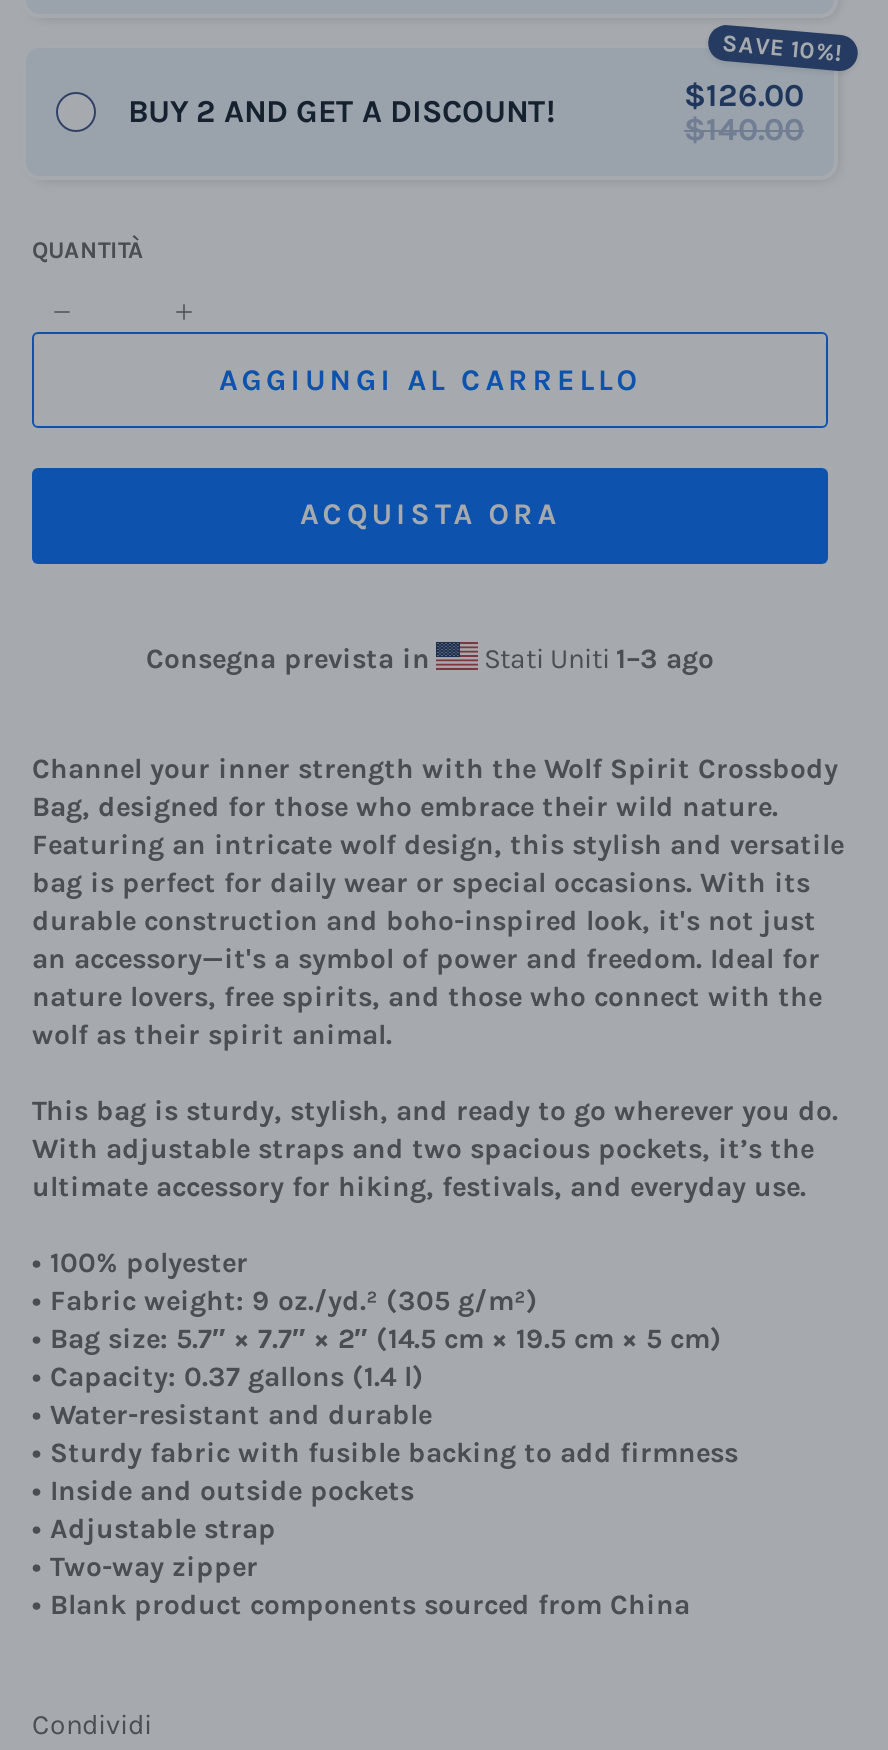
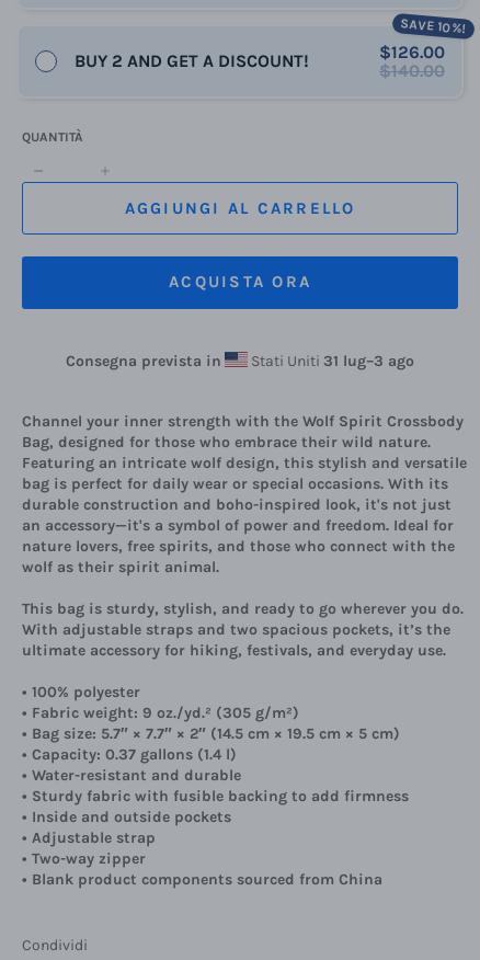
[478,641,714,675] Stati Uniti 1–3 ago -> [248,351,414,370] Stati Uniti 31 lug–3 ago

